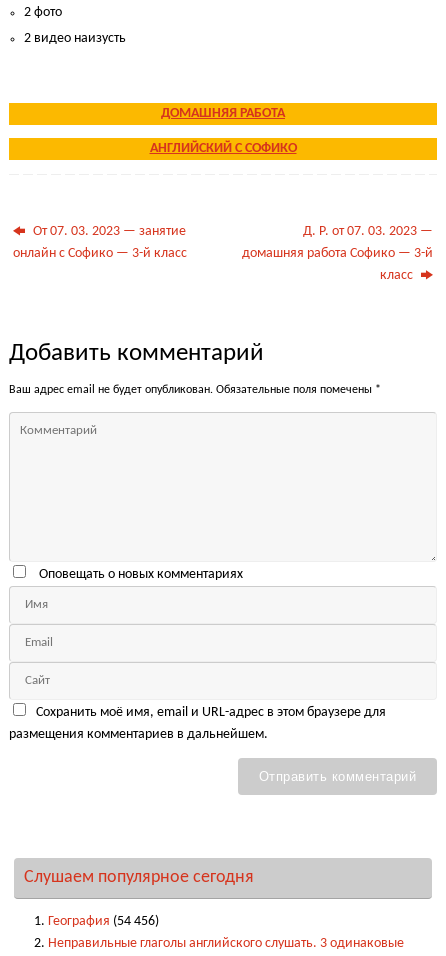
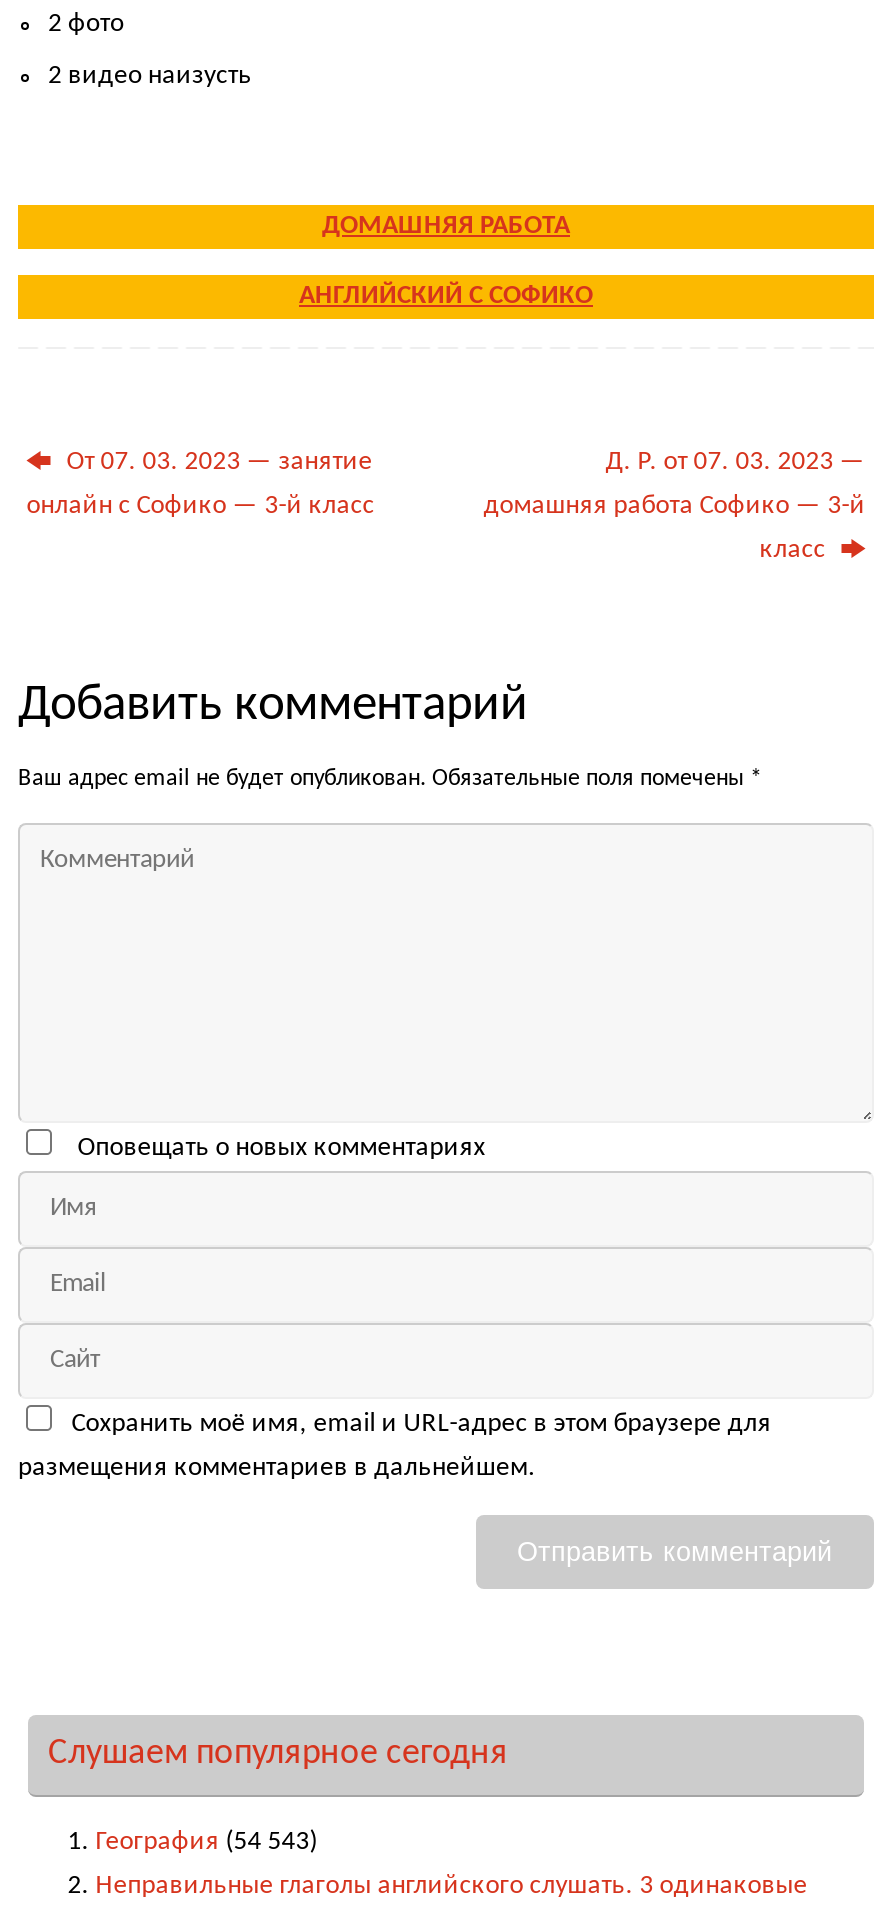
[48,915,159,928] География (54 456) -> [96,1829,318,1855] География (54 543)

